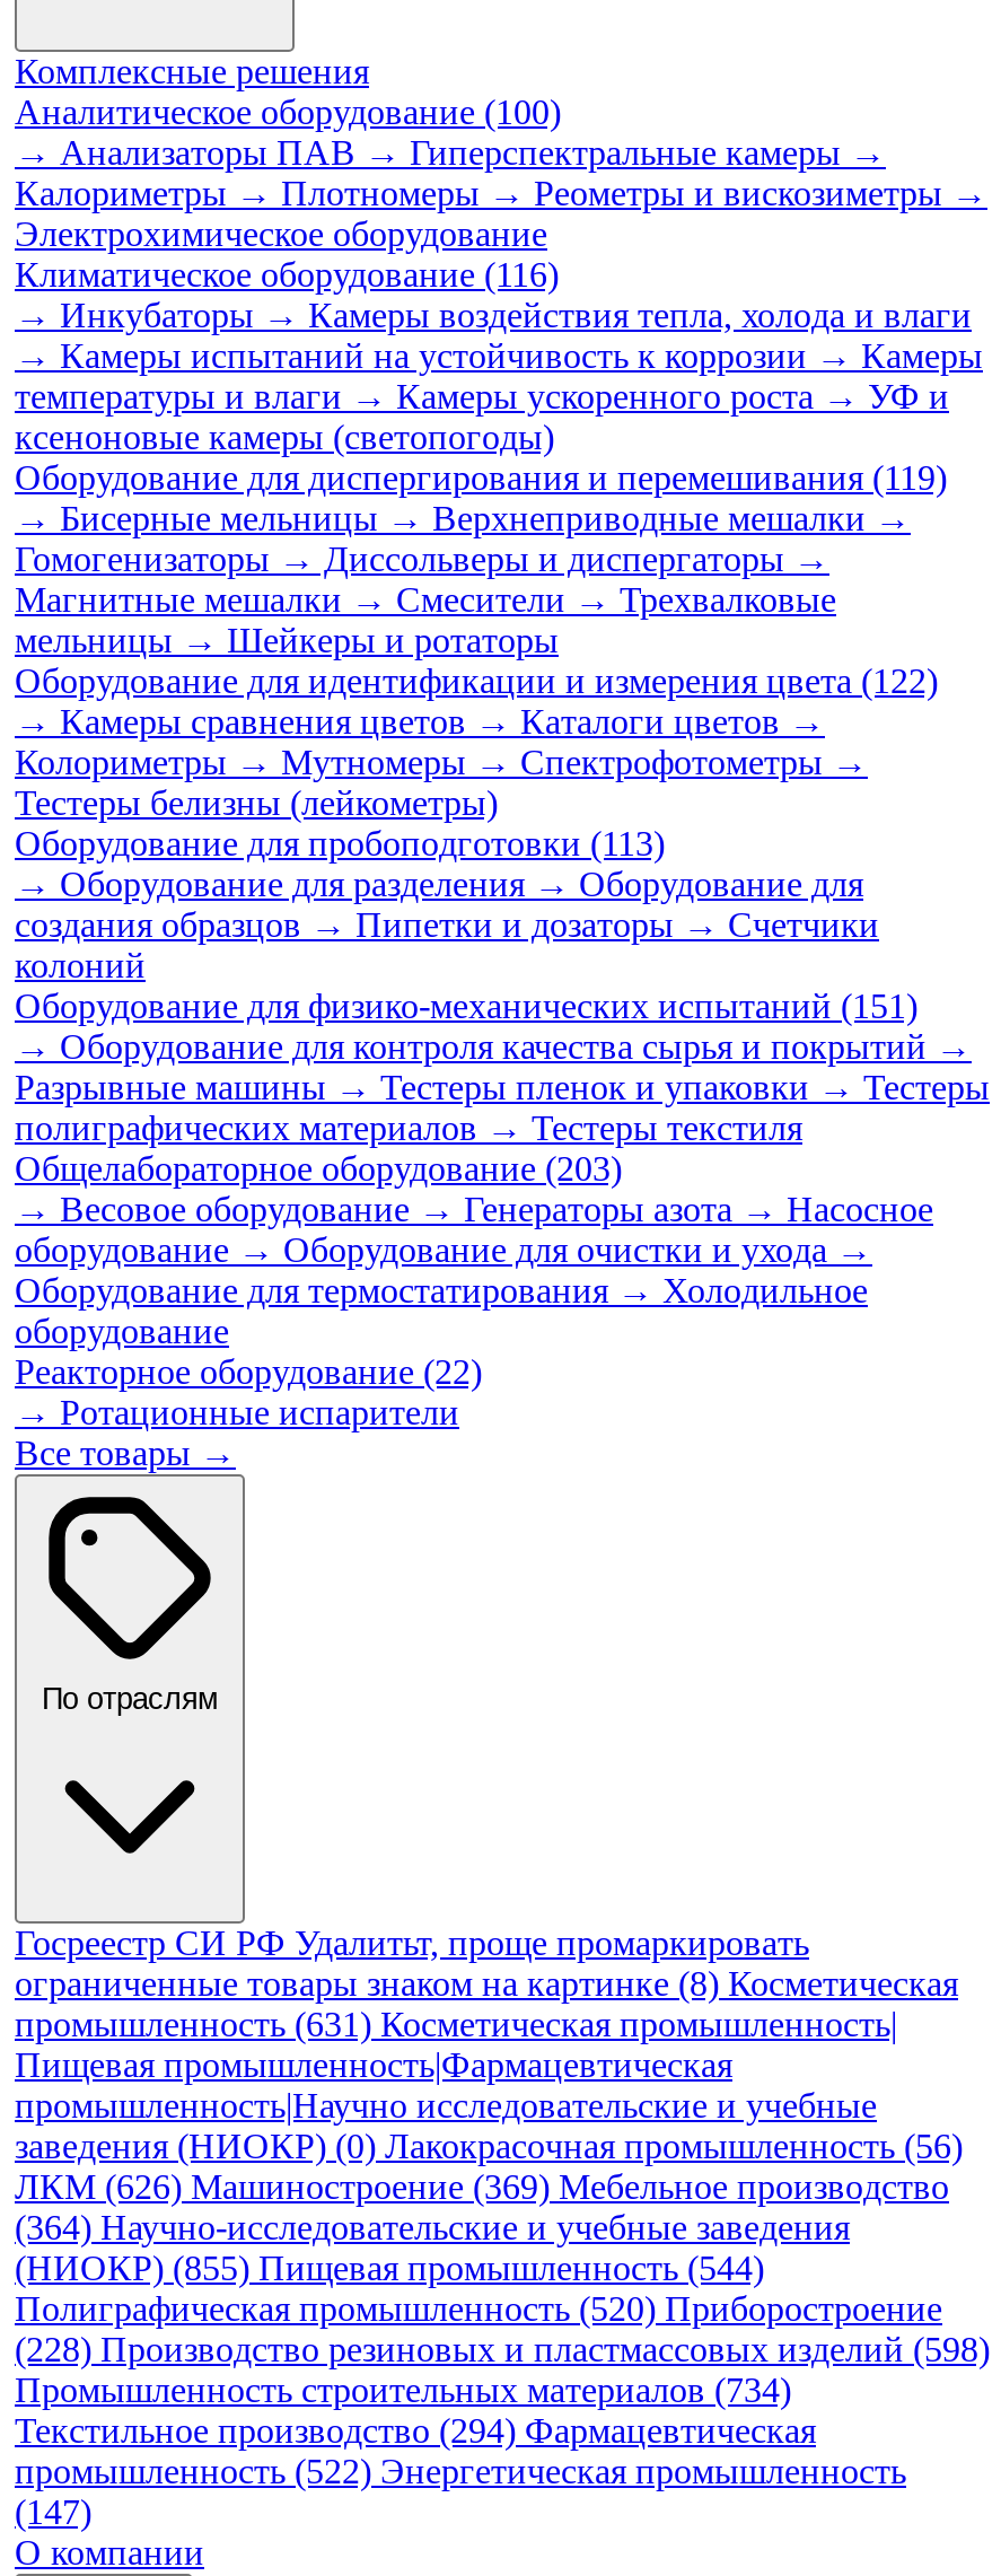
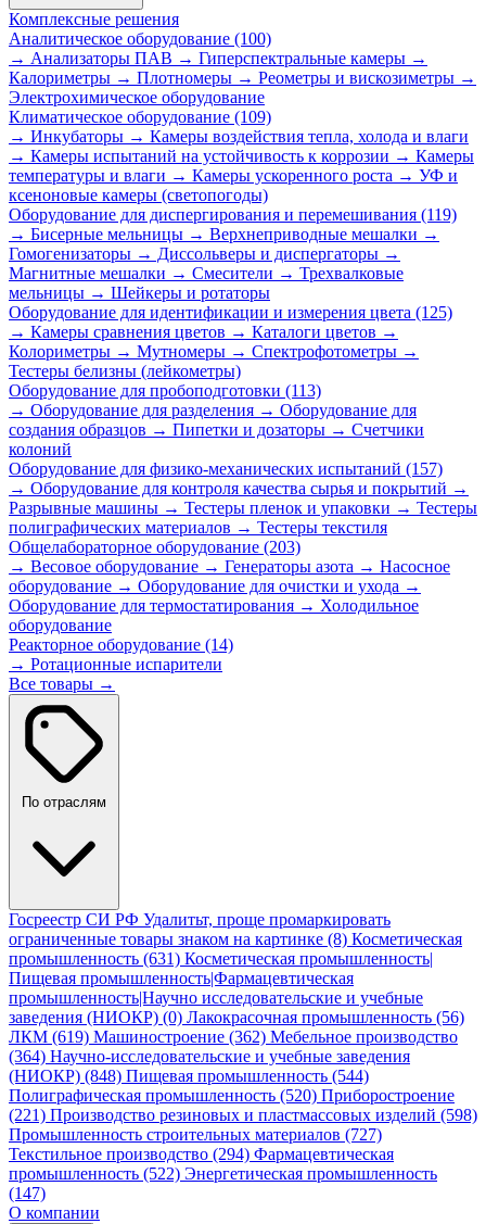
[15,255,559,293] Климатическое оборудование (116) -> [9,107,271,126] Климатическое оборудование (109)
[15,661,938,699] Оборудование для идентификации и измерения цвета (122) -> [9,303,452,321] Оборудование для идентификации и измерения цвета (125)
[15,986,917,1025] Оборудование для физико-механических испытаний (151) -> [9,459,443,478] Оборудование для физико-механических испытаний (157)
[15,1352,482,1390] Реакторное оборудование (22) -> [9,635,233,654] Реакторное оборудование (14)
[15,2167,949,2205] ЛКМ (626) Машиностроение (369) Мебельное производство -> [9,1027,458,1046] ЛКМ (619) Машиностроение (362) Мебельное производство
[15,2248,764,2287] (НИОКР) (855) Пищевая промышленность (544) -> [9,1066,369,1085] (НИОКР) (848) Пищевая промышленность (544)
[15,2329,990,2368] (228) Производство резиновых и пластмассовых изделий (598) -> [9,1105,477,1124] (221) Производство резиновых и пластмассовых изделий (598)
[15,2370,791,2408] Промышленность строительных материалов (734) -> [9,1125,382,1143] Промышленность строительных материалов (727)

